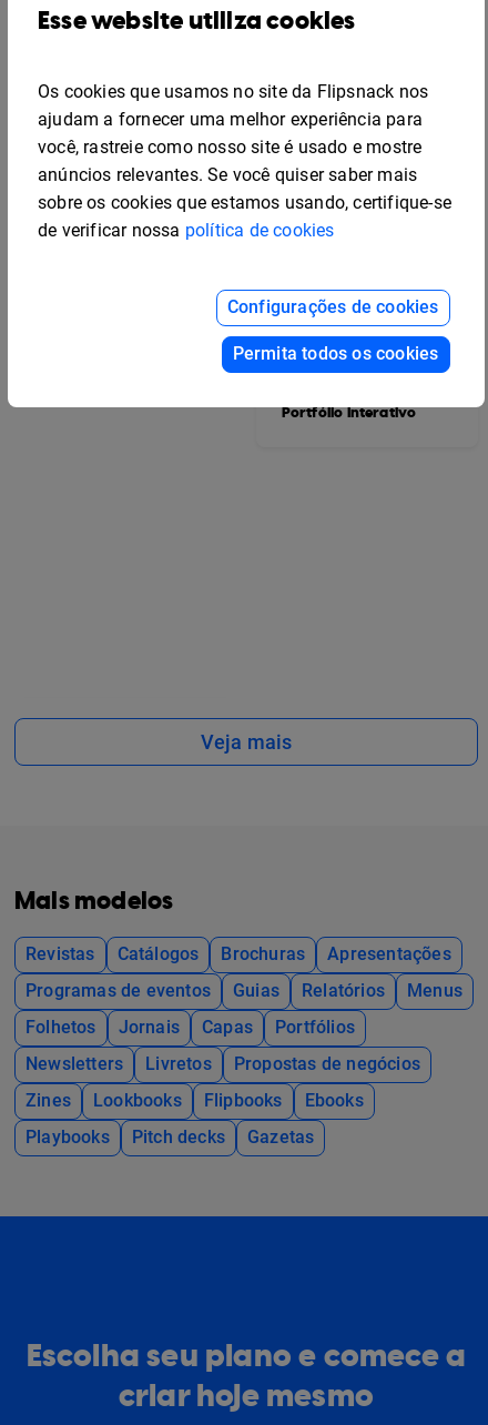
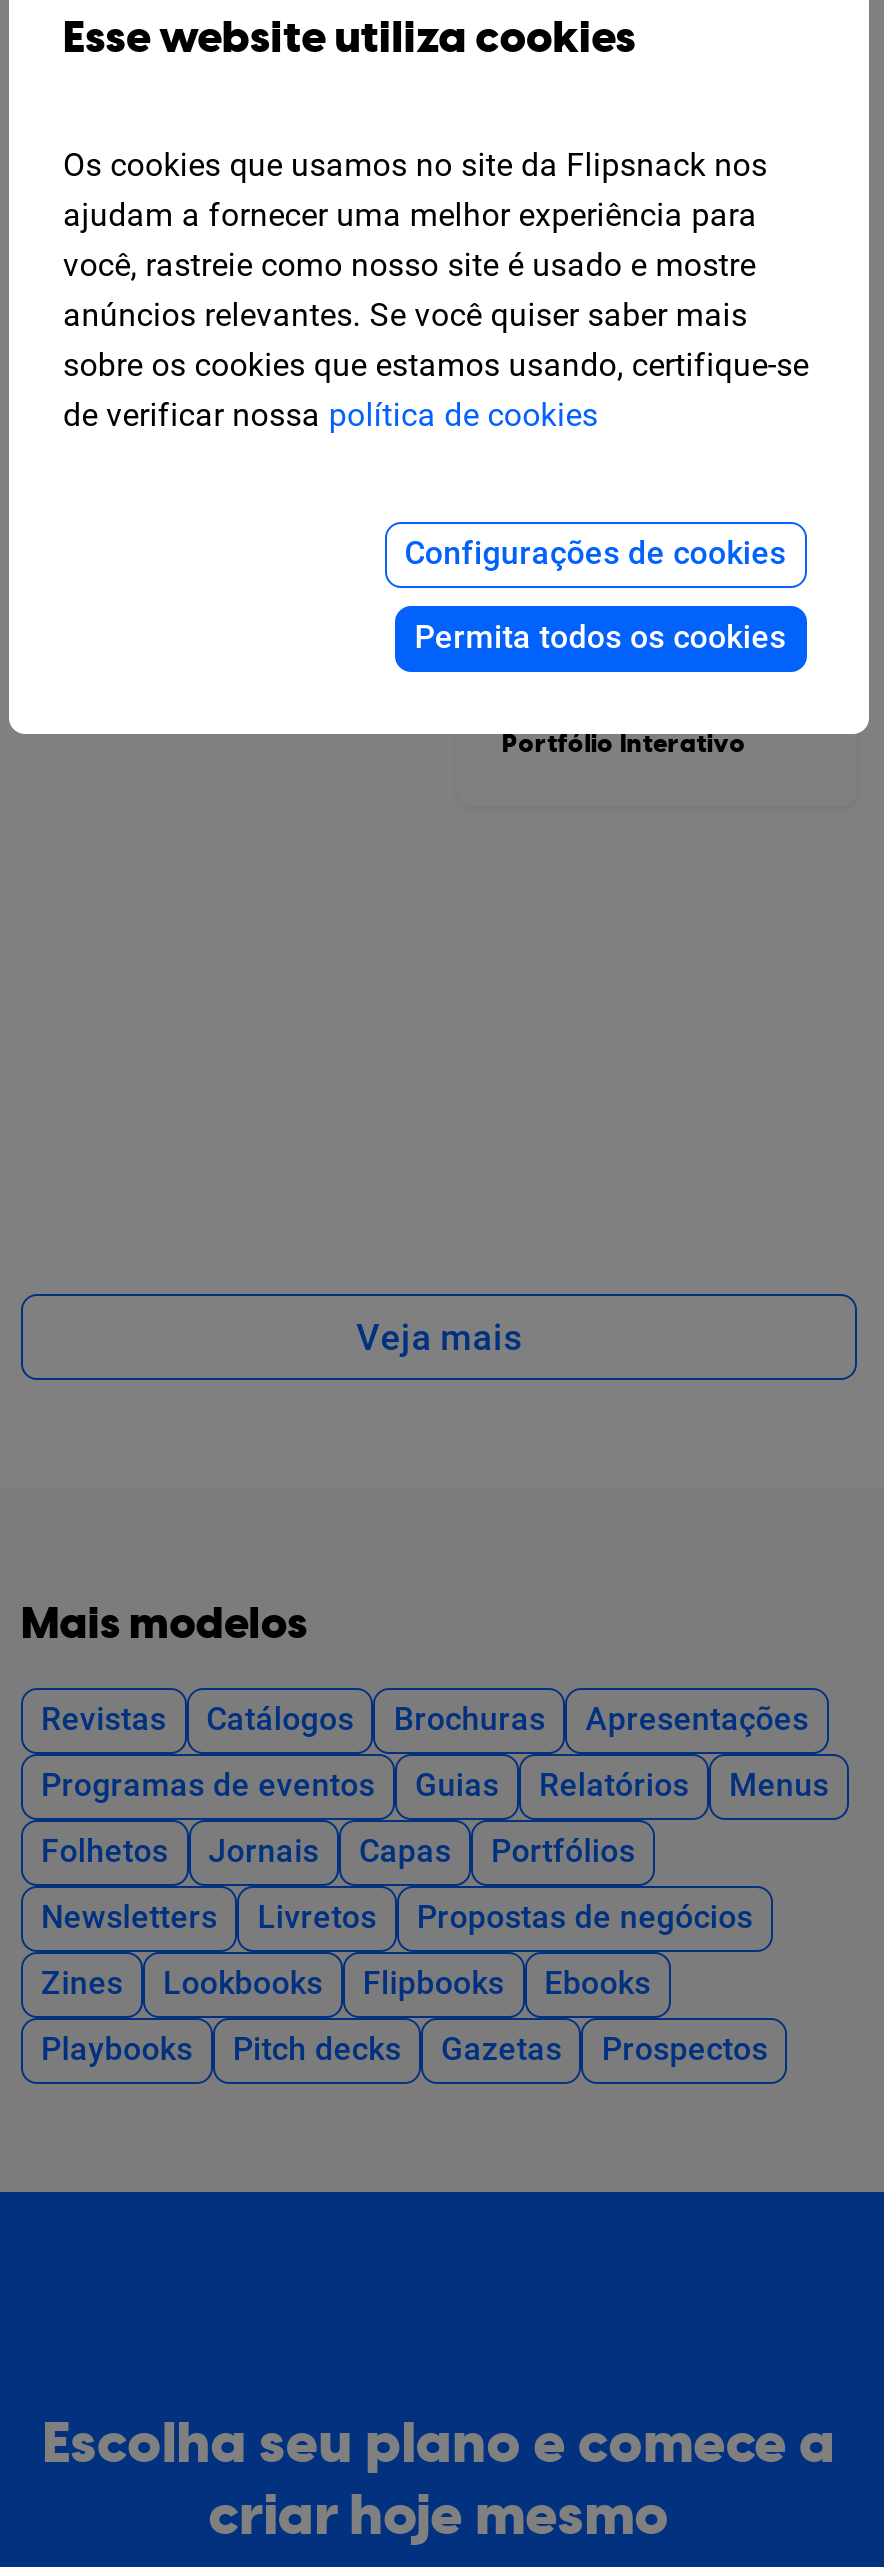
none -> [602,2030,768,2068] Prospectos

